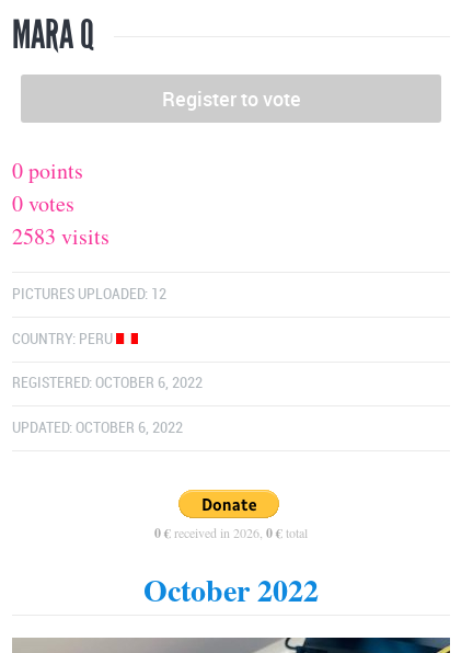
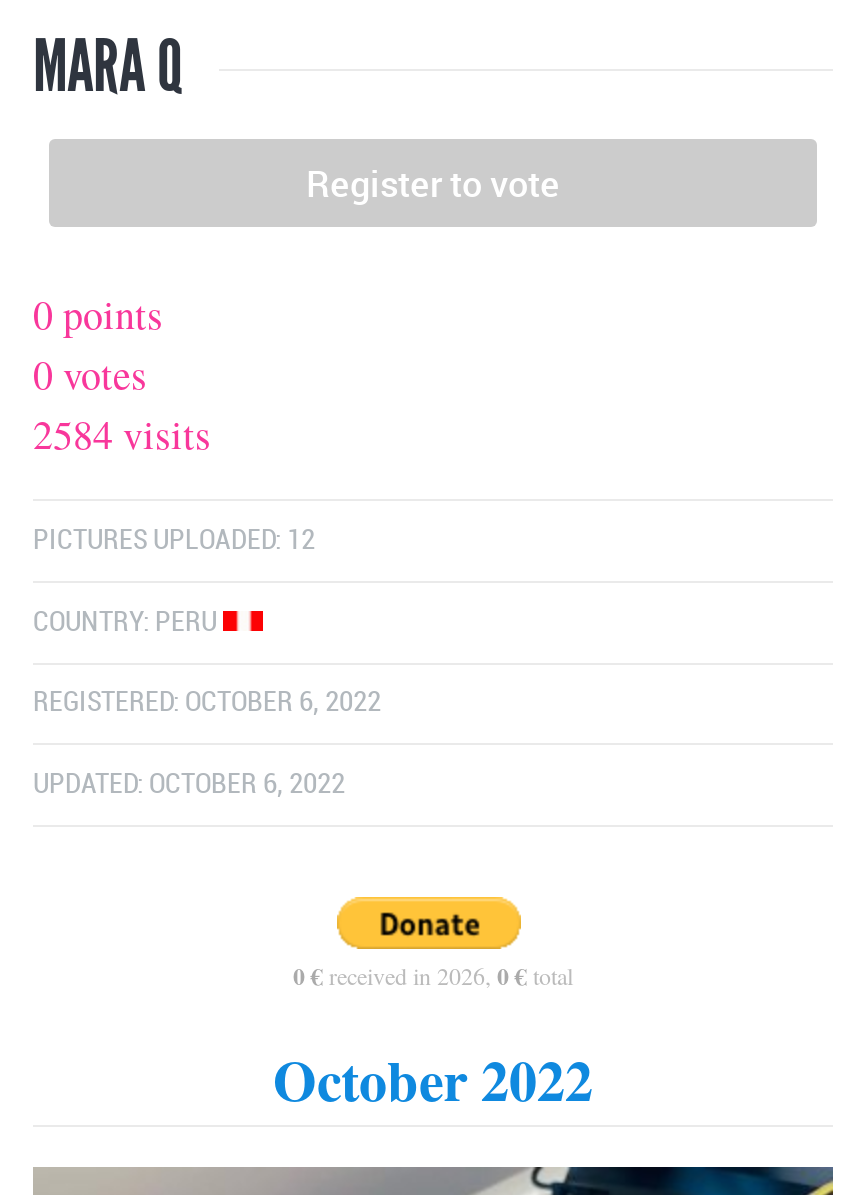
[12,222,109,251] 2583 visits -> [33,408,211,462] 2584 visits

